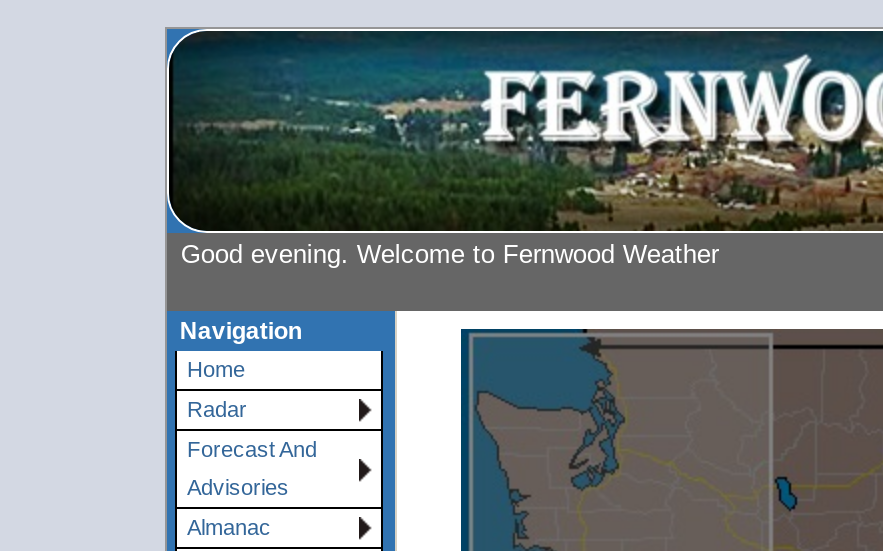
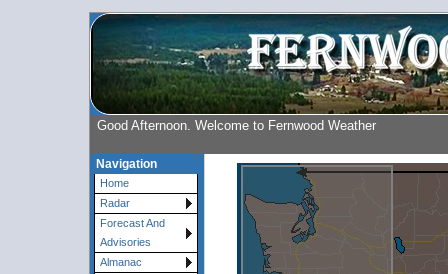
[181,240,719,270] Good evening. Welcome to Fernwood Weather -> [97,118,376,133] Good Afternoon. Welcome to Fernwood Weather

